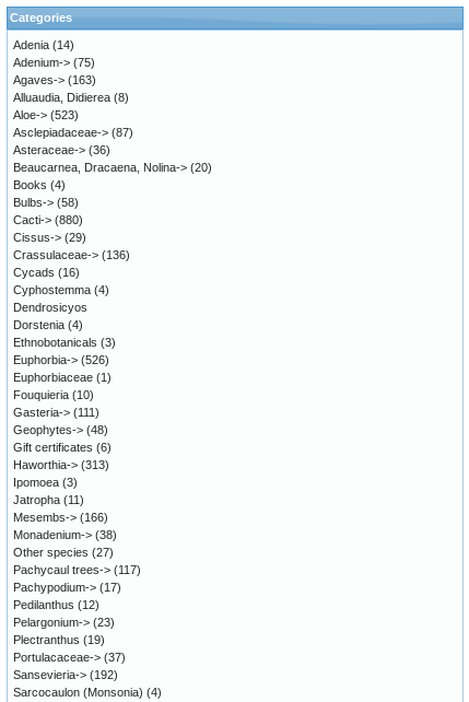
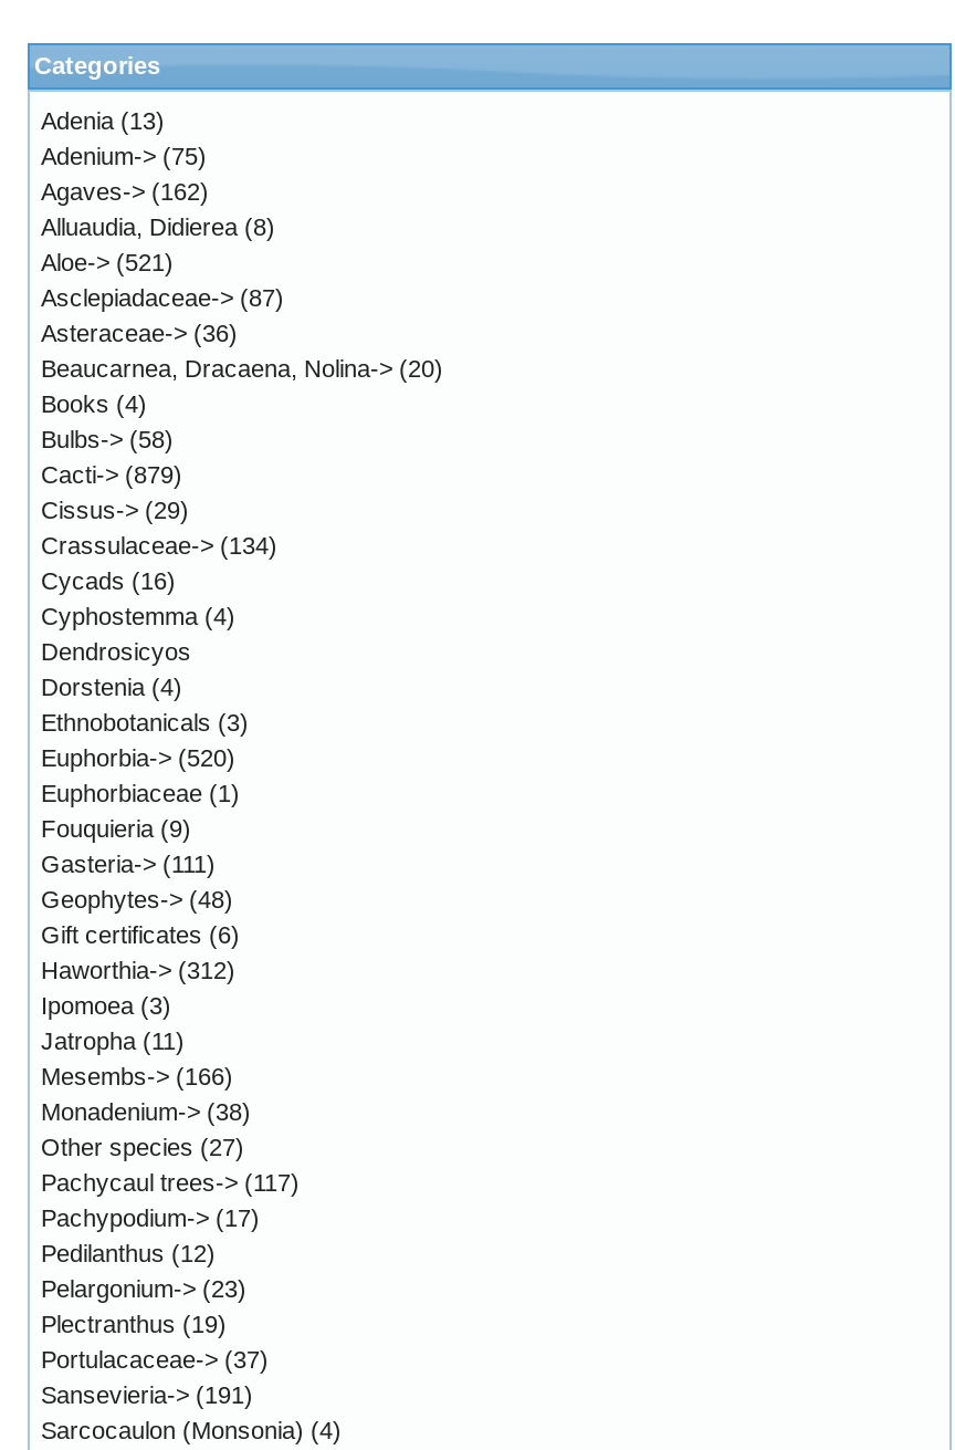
[13,39,74,52] Adenia (14) -> [41,108,165,134] Adenia (13)
[13,74,96,87] Agaves-> (163) -> [41,179,209,205] Agaves-> (162)
[13,109,79,122] Aloe-> (523) -> [41,250,174,276] Aloe-> (521)
[13,214,83,227] Cacti-> (880) -> [41,462,182,488] Cacti-> (879)
[13,249,130,262] Crassulaceae-> (136) -> [41,533,277,559] Crassulaceae-> (134)
[13,354,109,367] Euphorbia-> (526) -> [41,745,235,772] Euphorbia-> (520)
[13,389,94,402] Fouquieria (10) -> [41,816,191,842] Fouquieria (9)
[13,458,109,472] Haworthia-> (313) -> [41,957,235,984] Haworthia-> (312)
[13,668,118,682] Sansevieria-> (192) -> [41,1382,253,1409] Sansevieria-> (191)

